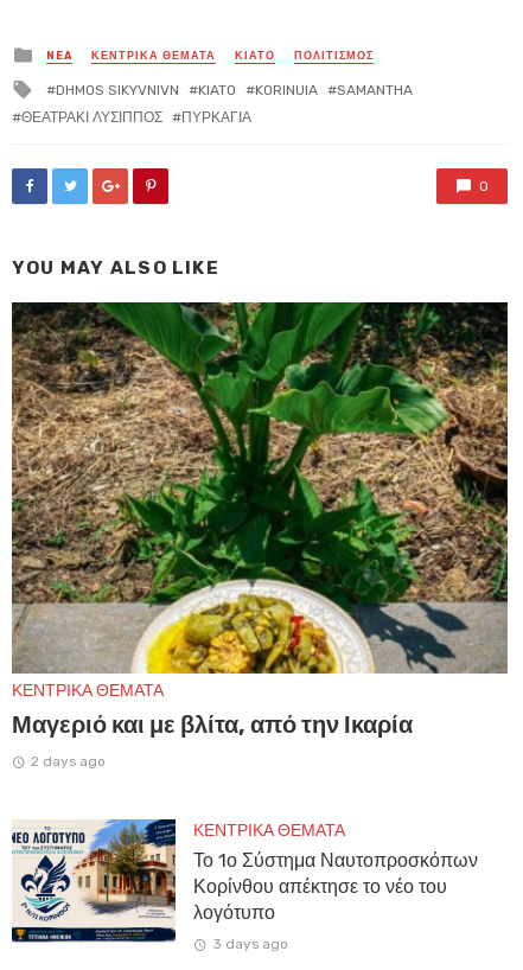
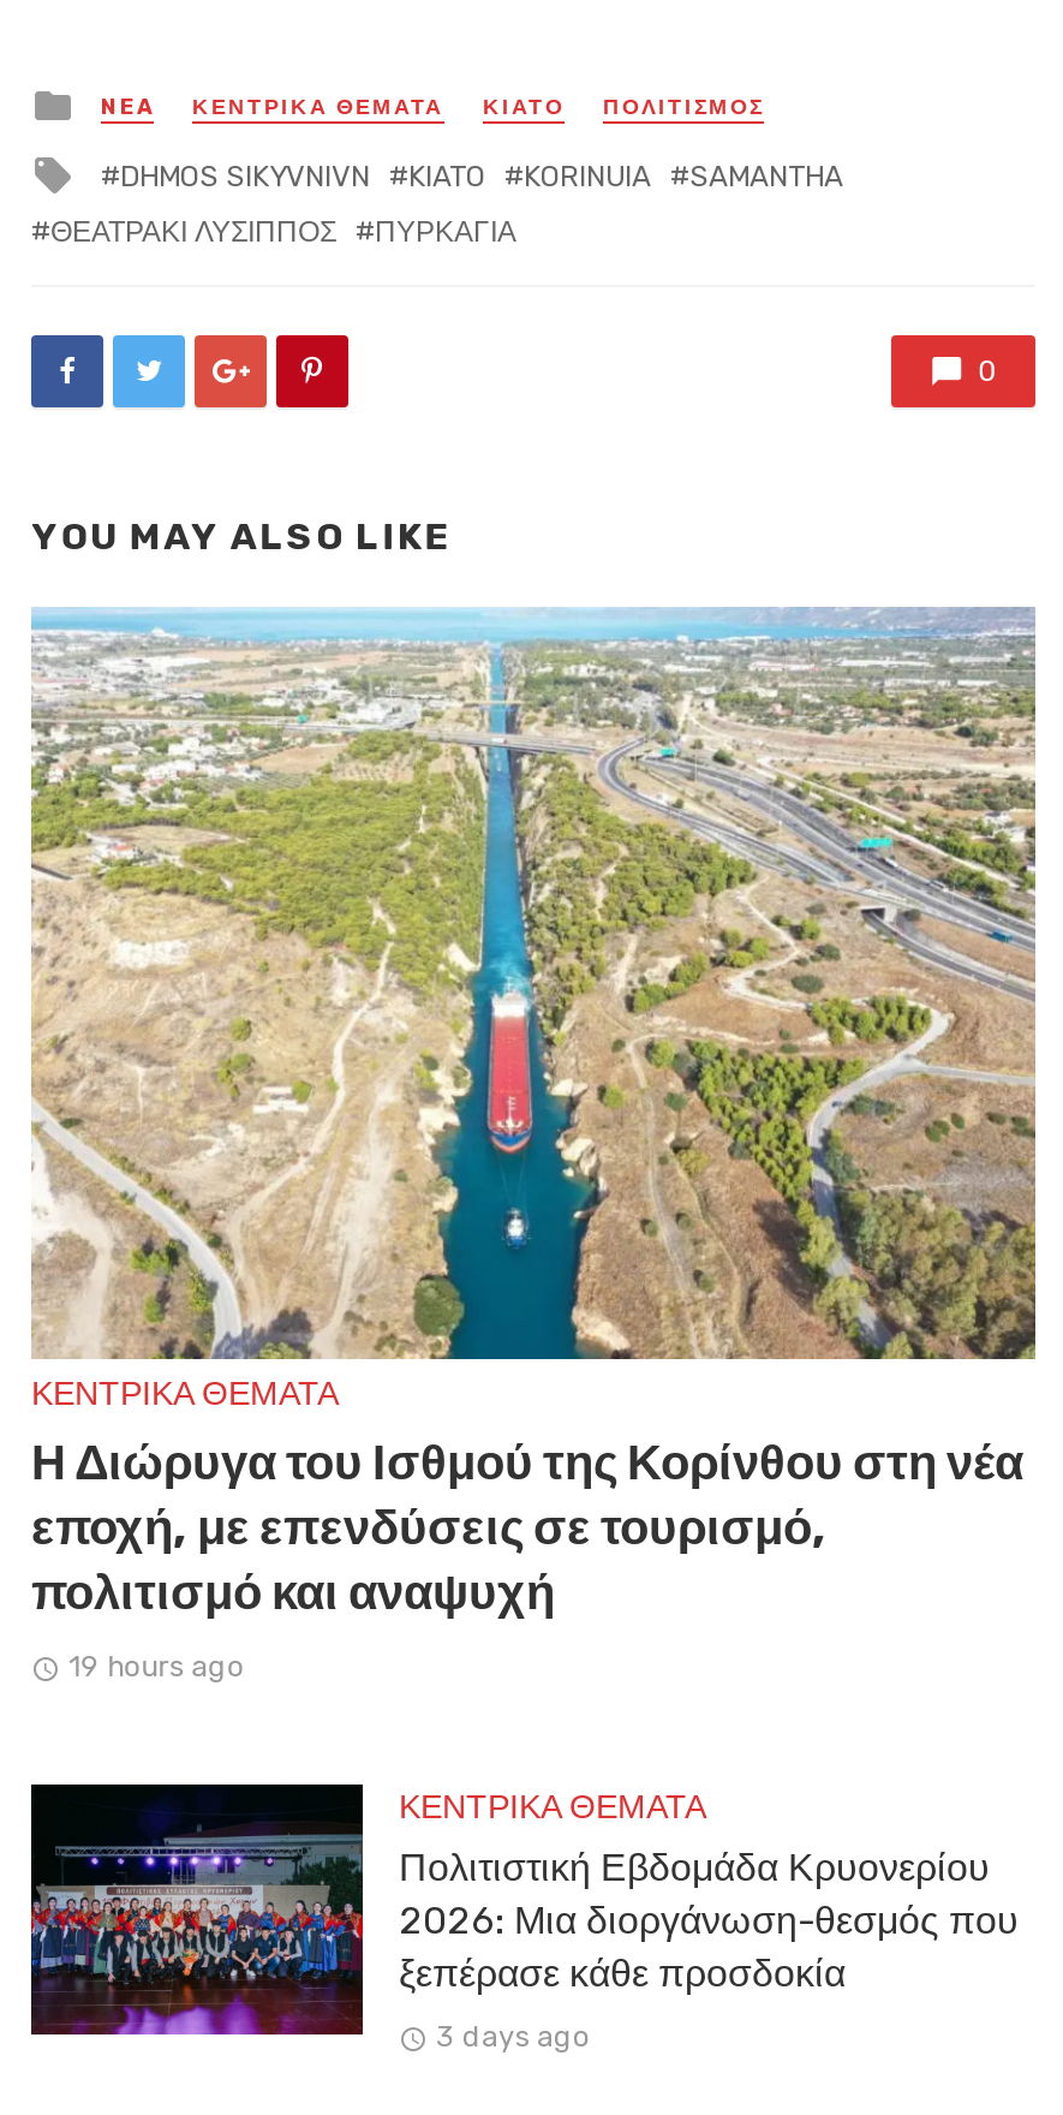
[11,301,509,739] [image] | Μαγεριό και με βλίτα, από την Ικαρία -> [29,607,1038,1622] [image] | Η Διώρυγα του Ισθμού της Κορίνθου στη νέα | εποχή, με επενδύσεις σε τουρισμό, | πολιτισμό και αναψυχή
[30,753,105,770] 2 days ago -> [69,1650,244,1684] 19 hours ago
[12,818,478,943] [image] | Το 1ο Σύστημα Ναυτοπροσκόπων | Κορίνθου απέκτησε το νέο του | λογότυπο -> [29,1782,1018,2037] [image] | Πολιτιστική Εβδομάδα Κρυονερίου | 2026: Μια διοργάνωση-θεσμός που | ξεπέρασε κάθε προσδοκία

